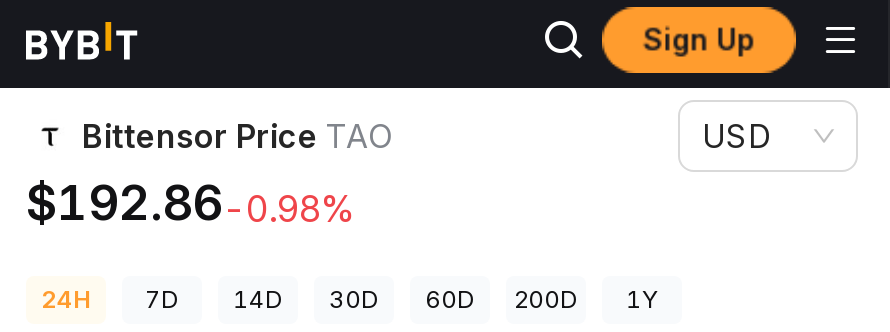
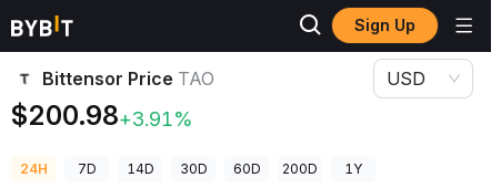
[26,174,354,232] $192.86-0.98% -> [11,100,192,132] $200.98+3.91%

